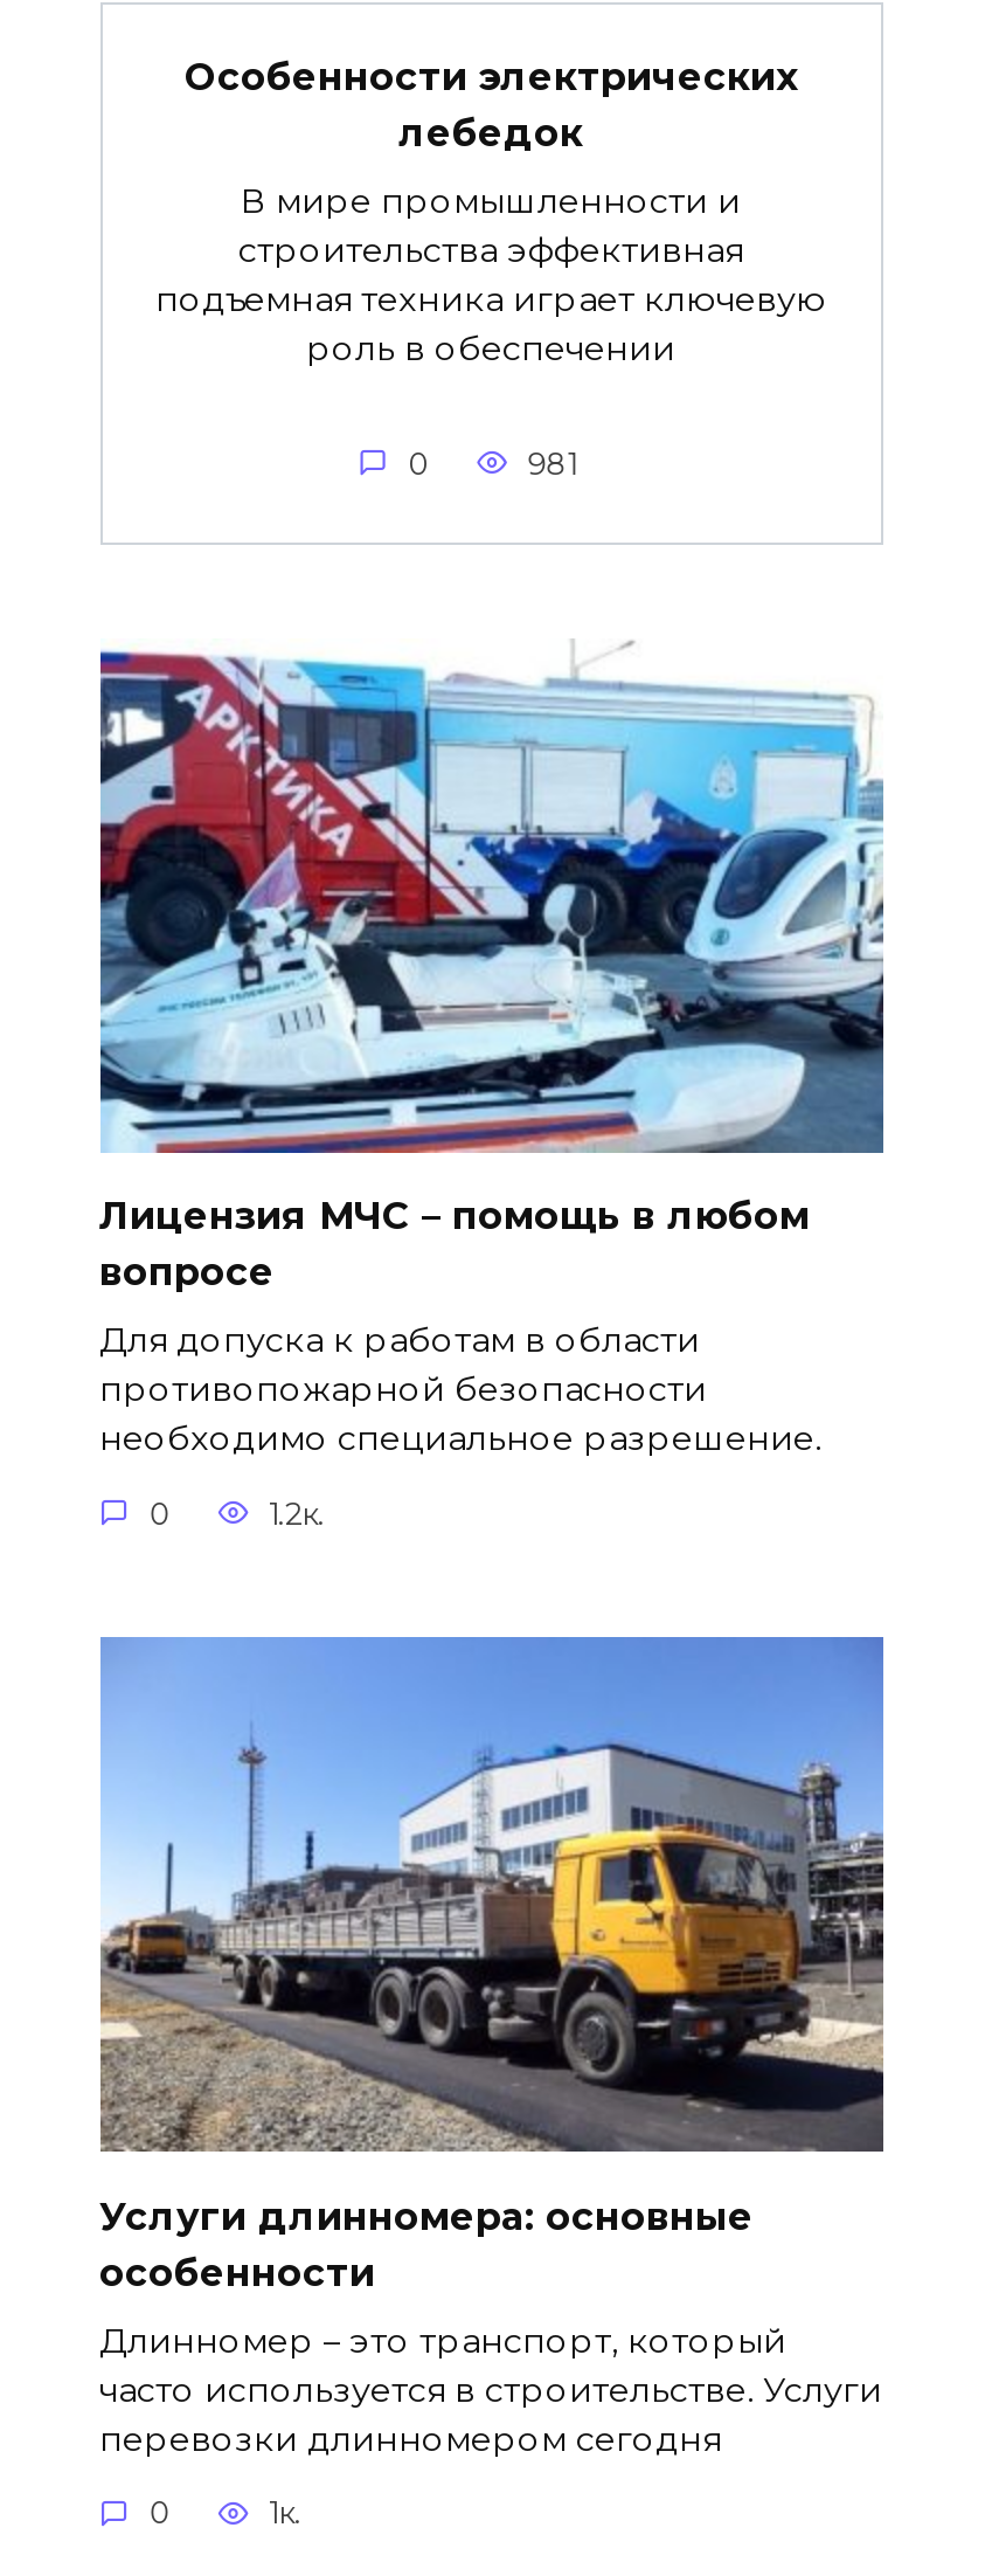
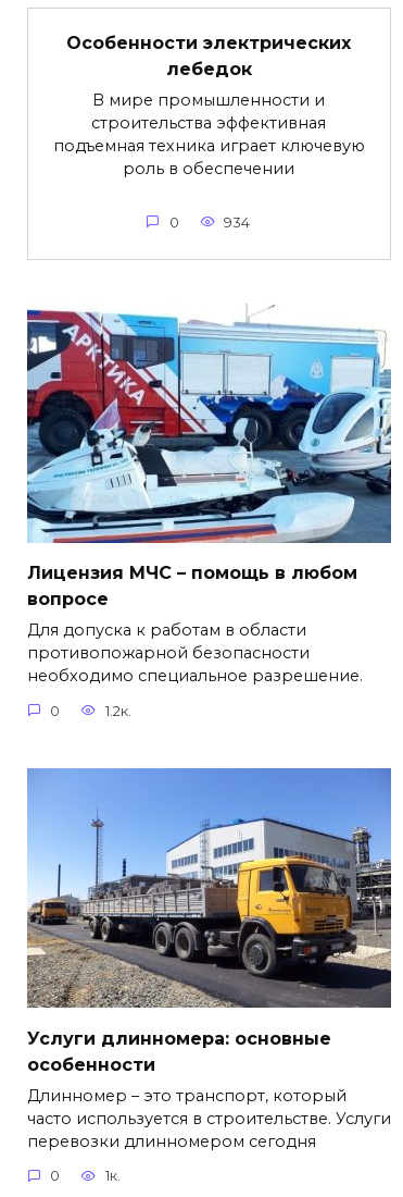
[528,446,577,481] 981 -> [224,214,250,230] 934

